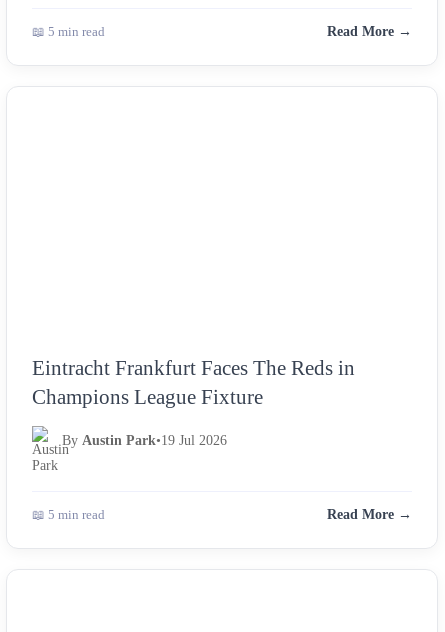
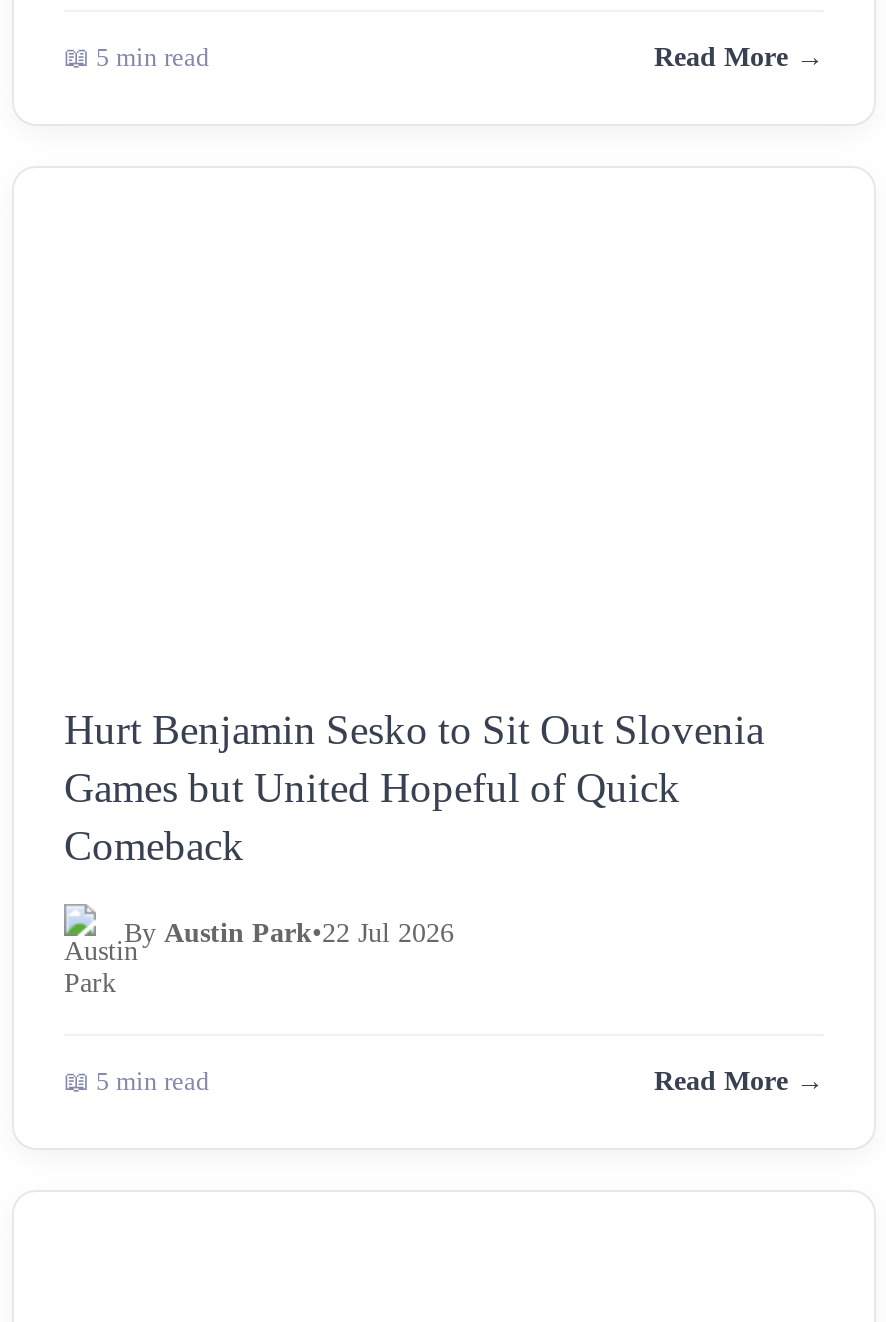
[32,356,355,408] Eintracht Frankfurt Faces The Reds in | Champions League Fixture -> [64,706,764,868] Hurt Benjamin Sesko to Sit Out Slovenia | Games but United Hopeful of Quick | Comeback
[62,433,227,448] By Austin Park•19 Jul 2026 -> [124,918,454,948] By Austin Park•22 Jul 2026

